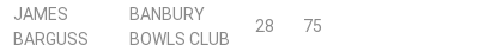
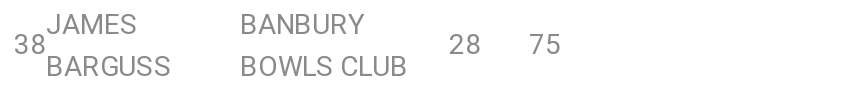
none -> [14,28,46,60] 38

